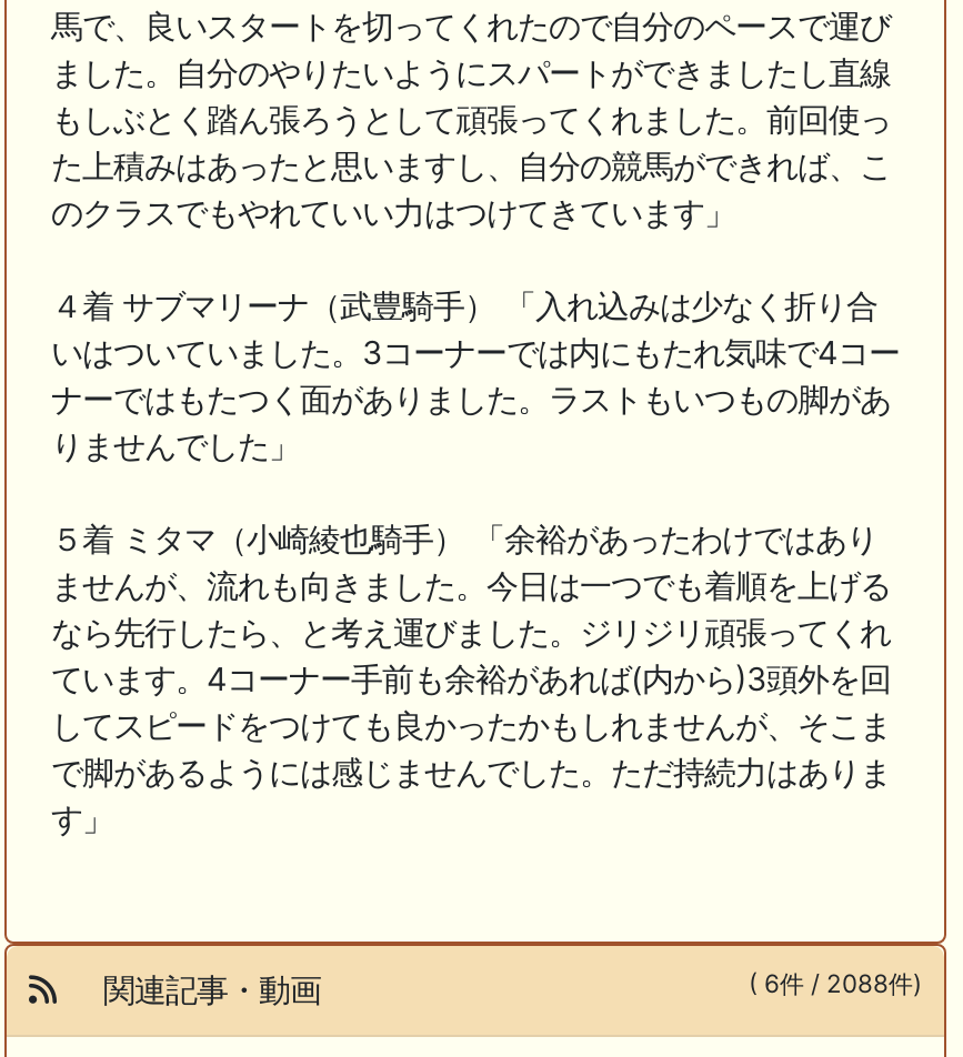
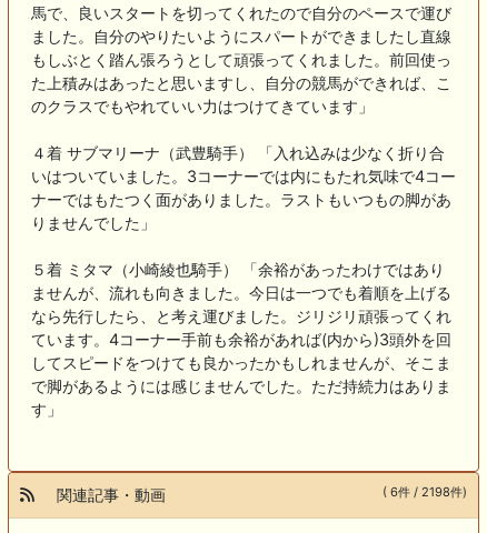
[749,968,922,999] ( 6件 / 2088件) -> [382,484,467,500] ( 6件 / 2198件)

